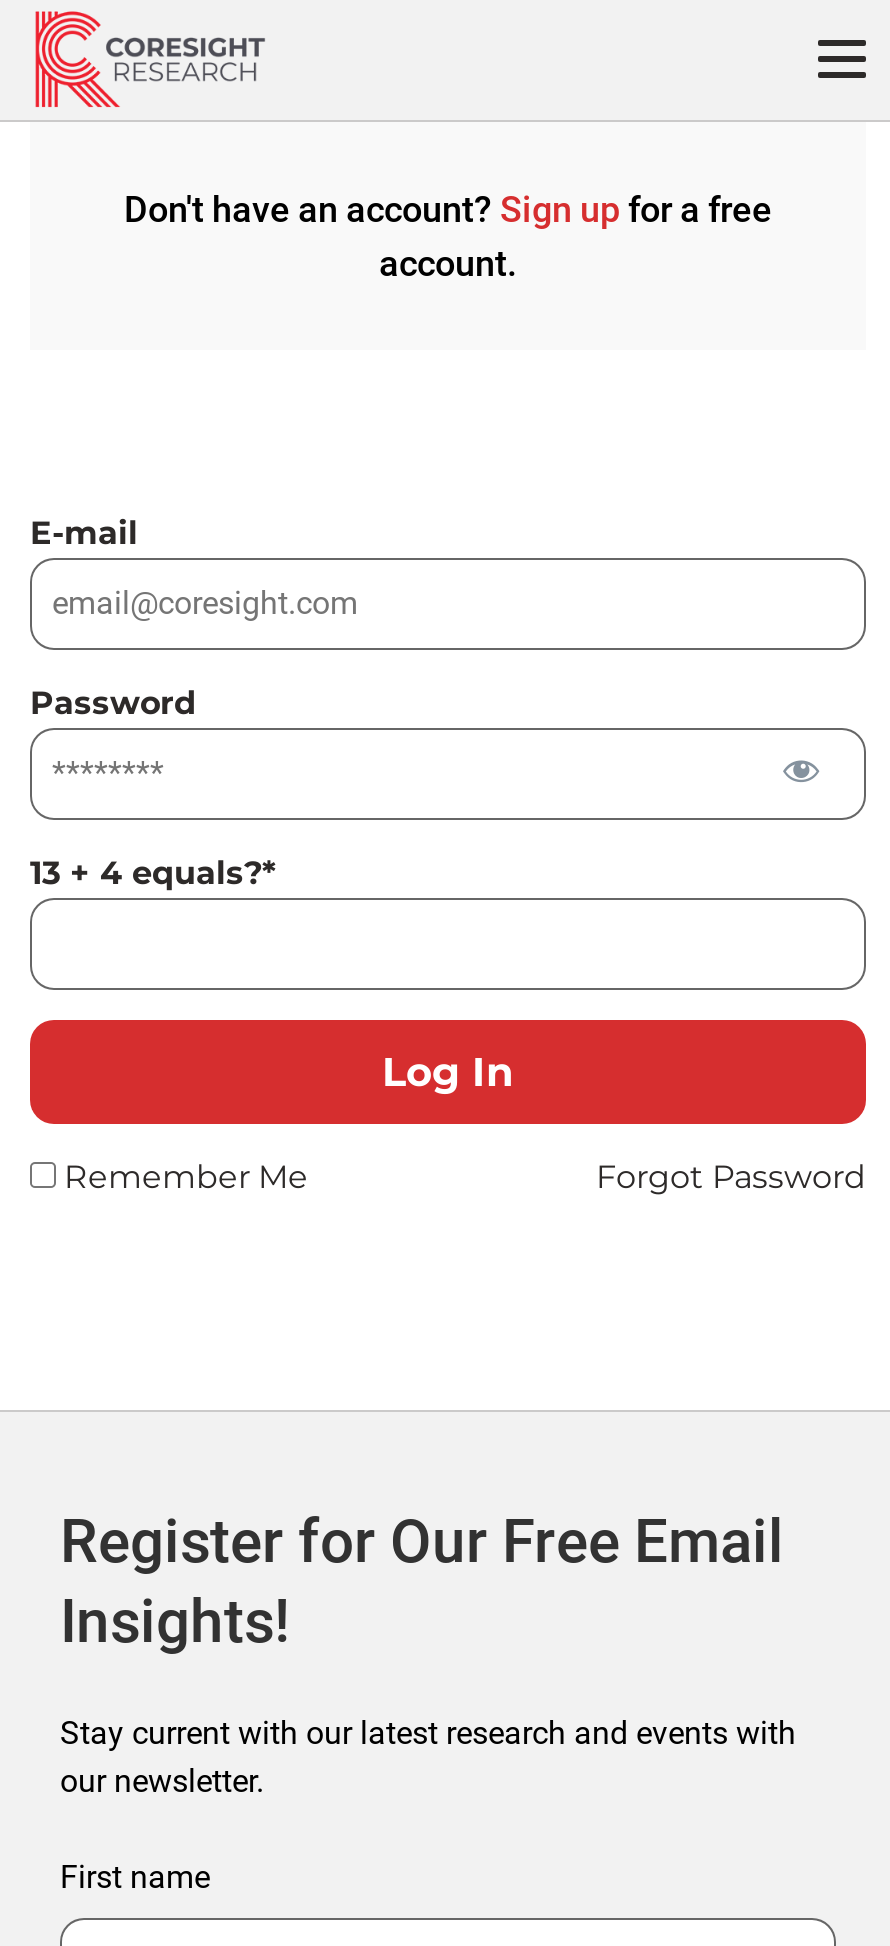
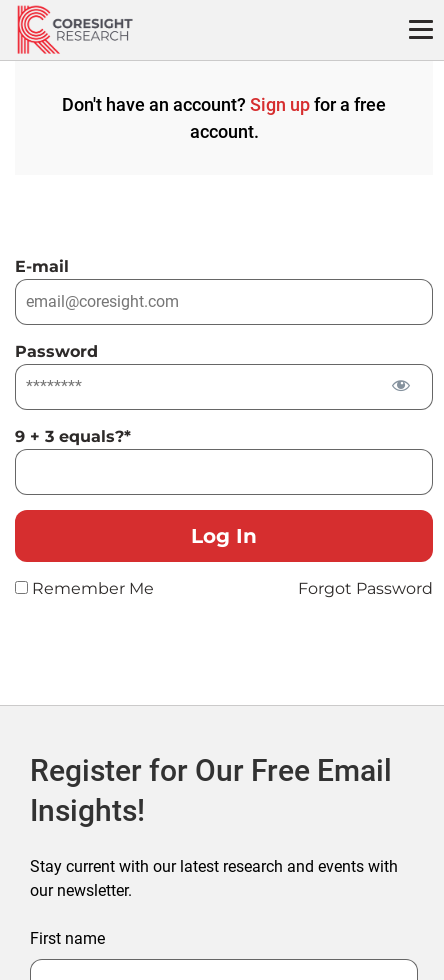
[30,853,276,891] 13 + 4 equals?* -> [15,427,131,446] 9 + 3 equals?*

